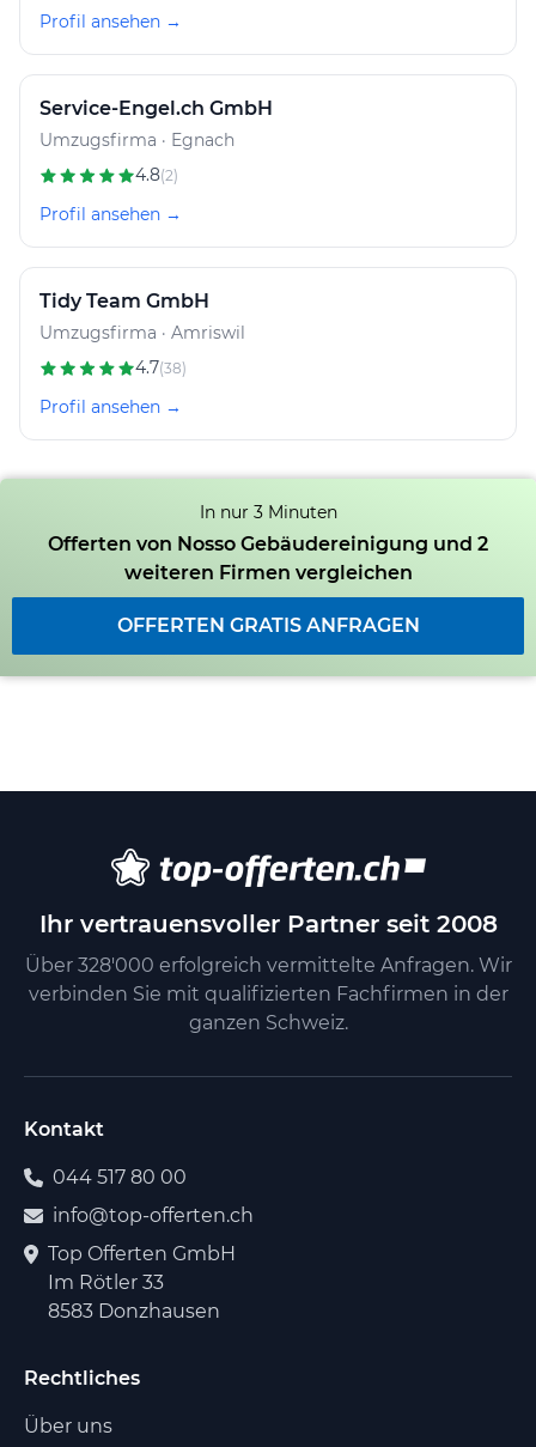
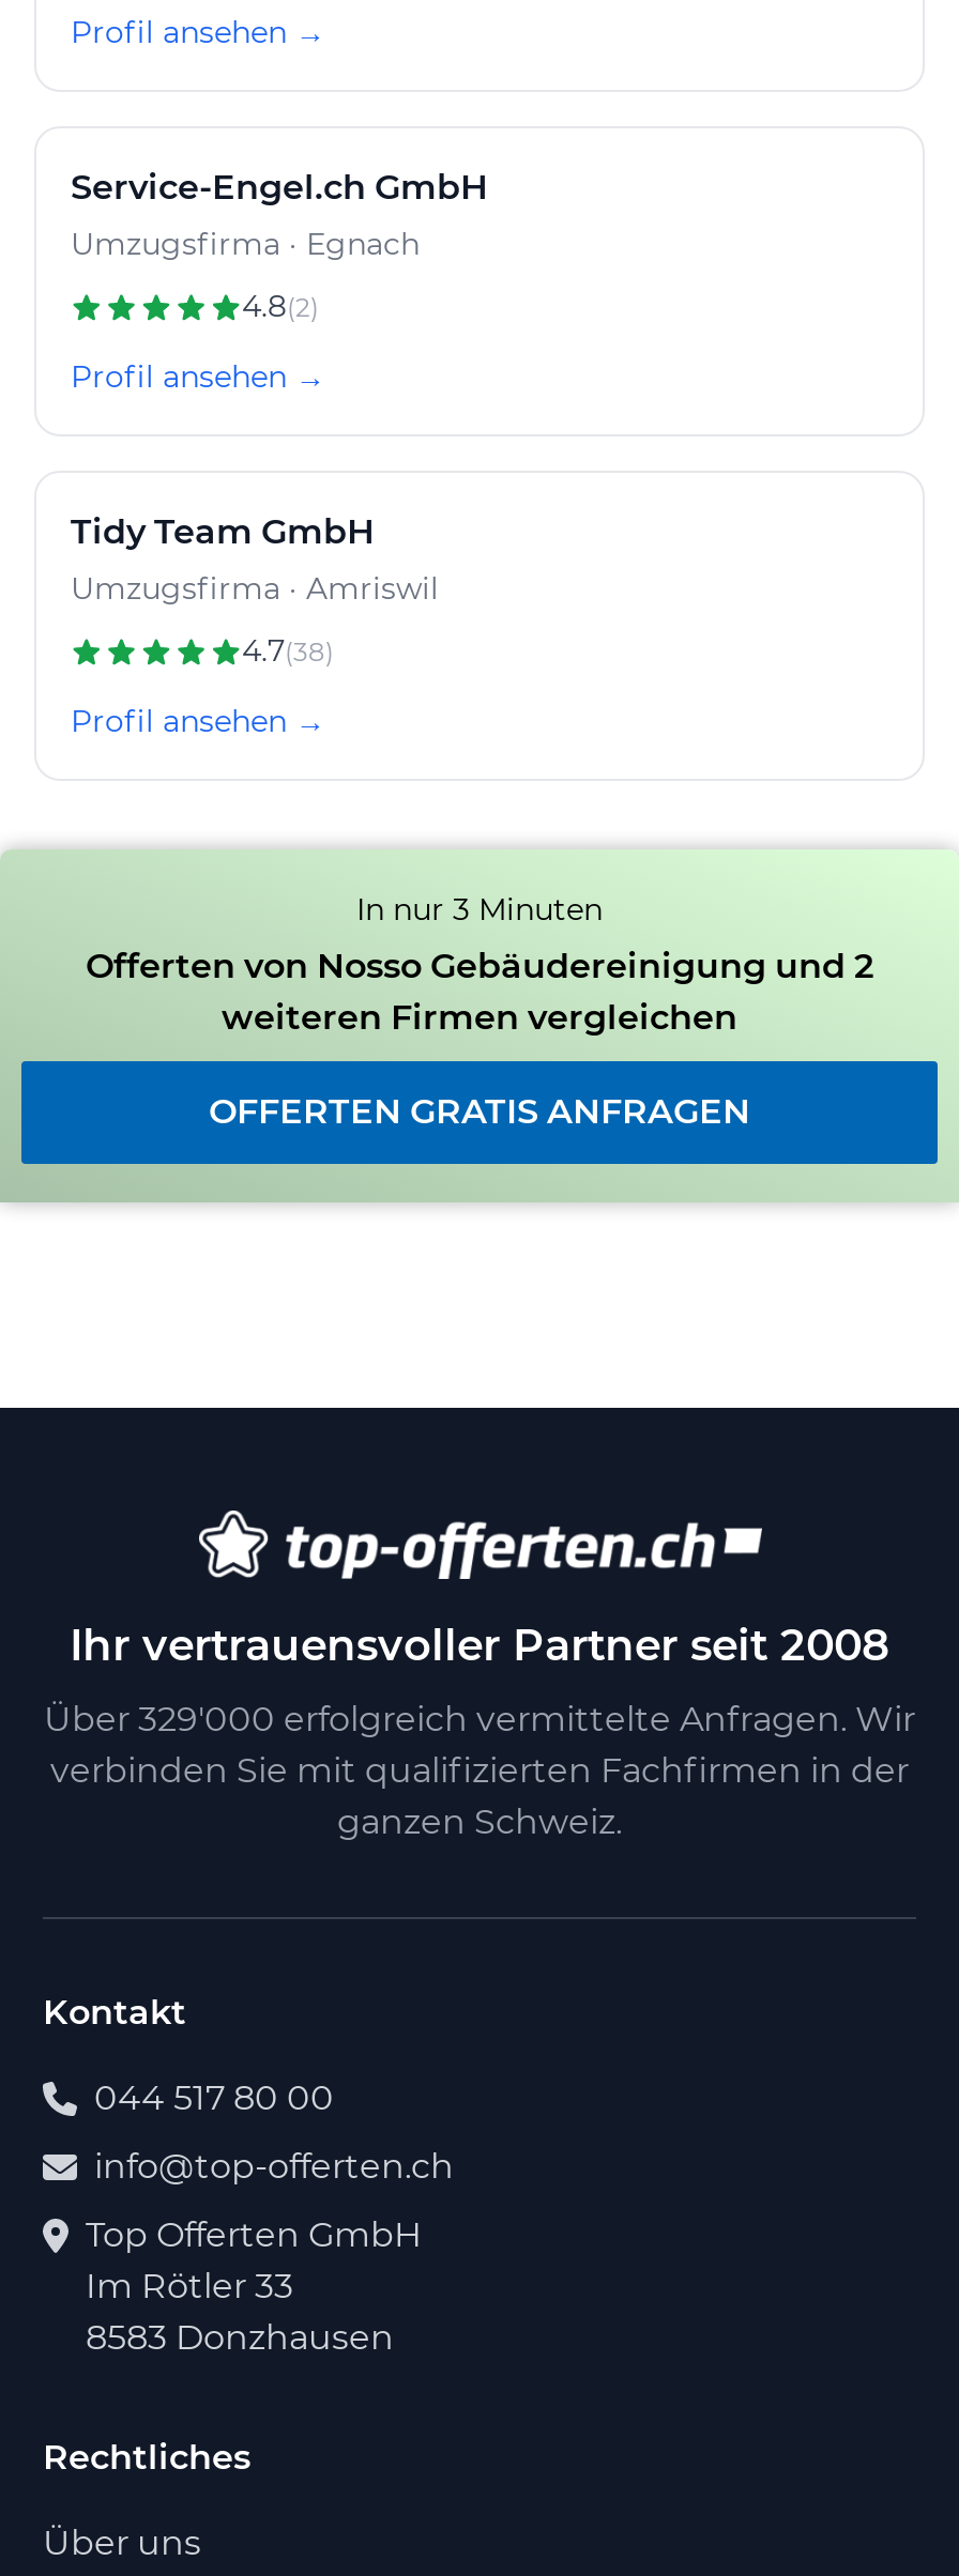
[25,954,511,977] Über 328'000 erfolgreich vermittelte Anfragen. Wir -> [44,1699,915,1740] Über 329'000 erfolgreich vermittelte Anfragen. Wir

